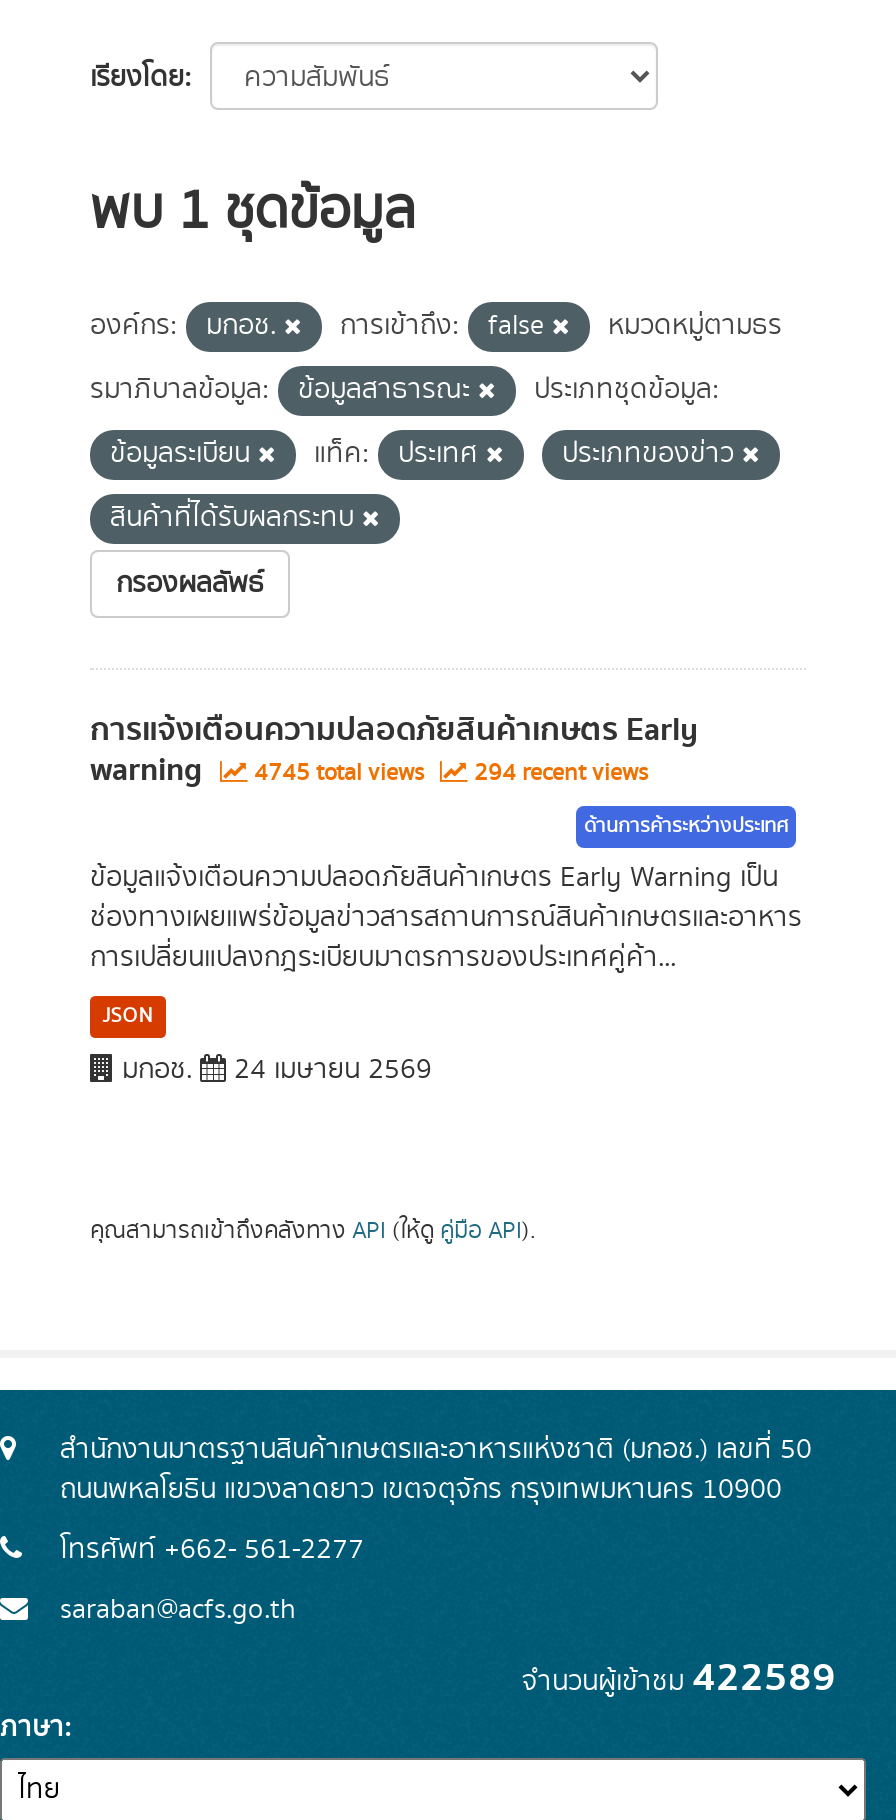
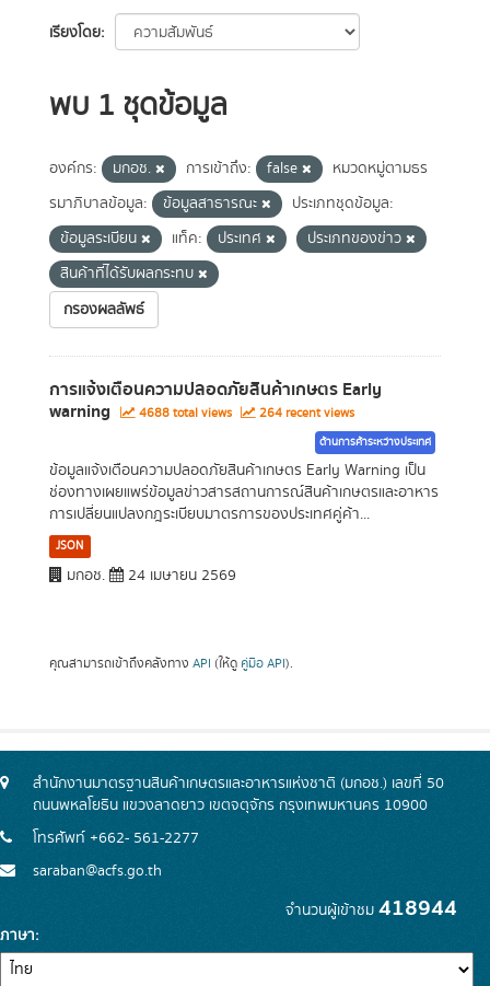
[248,756,430,790] 4745 total views -> [136,404,235,422] 4688 total views
[468,756,648,790] 294 recent views -> [256,404,354,422] 264 recent views
[522,1646,836,1710] จำนวนผู้เข้าชม422589 -> [285,891,457,926] จำนวนผู้เข้าชม418944

